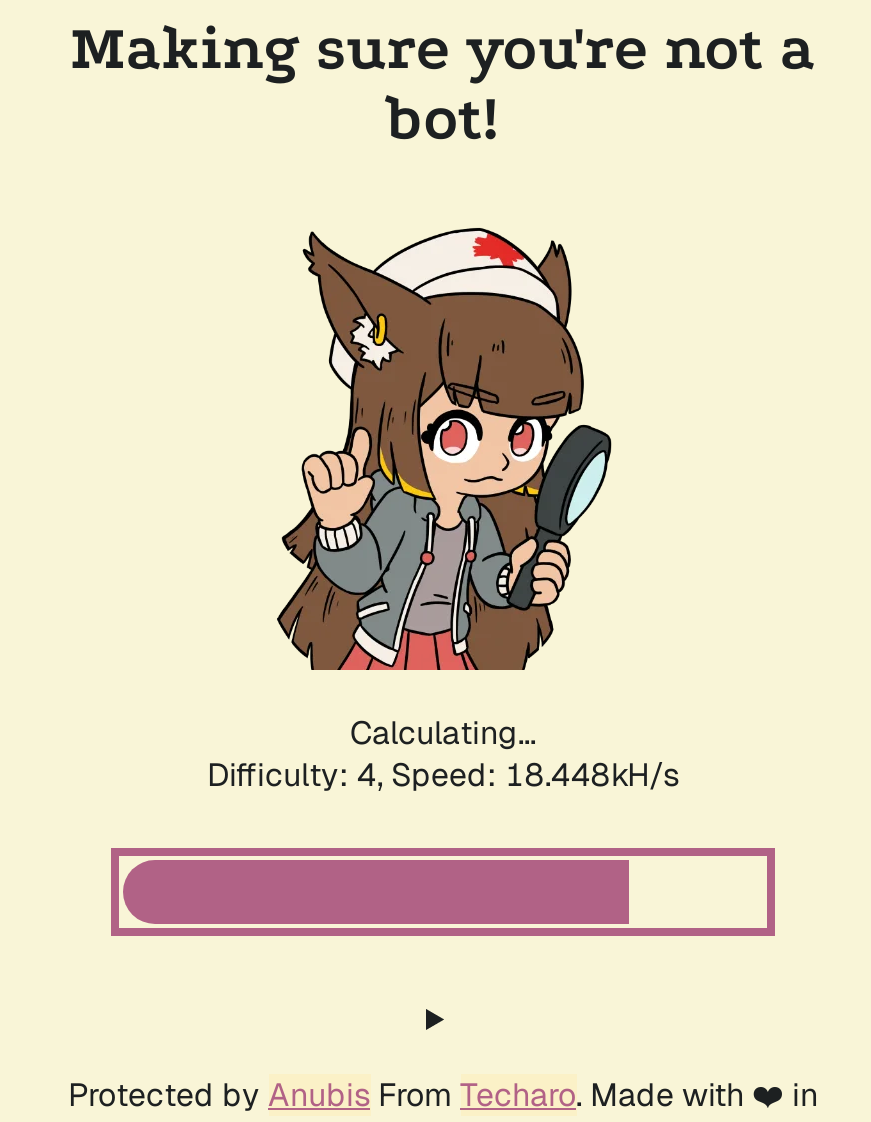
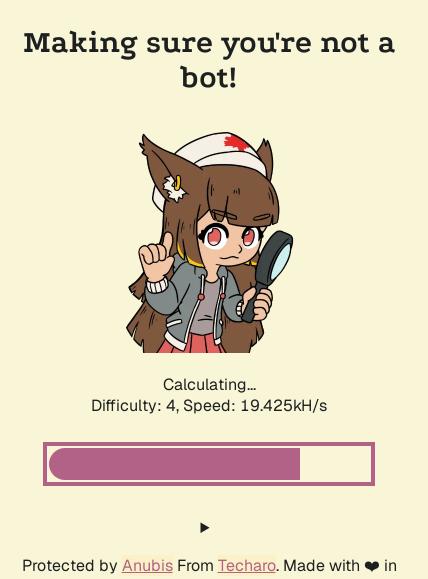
[207,754,679,796] Difficulty: 4, Speed: 18.448kH/s -> [91,395,327,416] Difficulty: 4, Speed: 19.425kH/s

